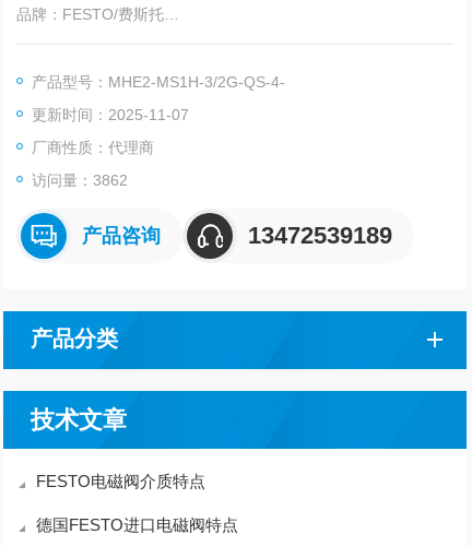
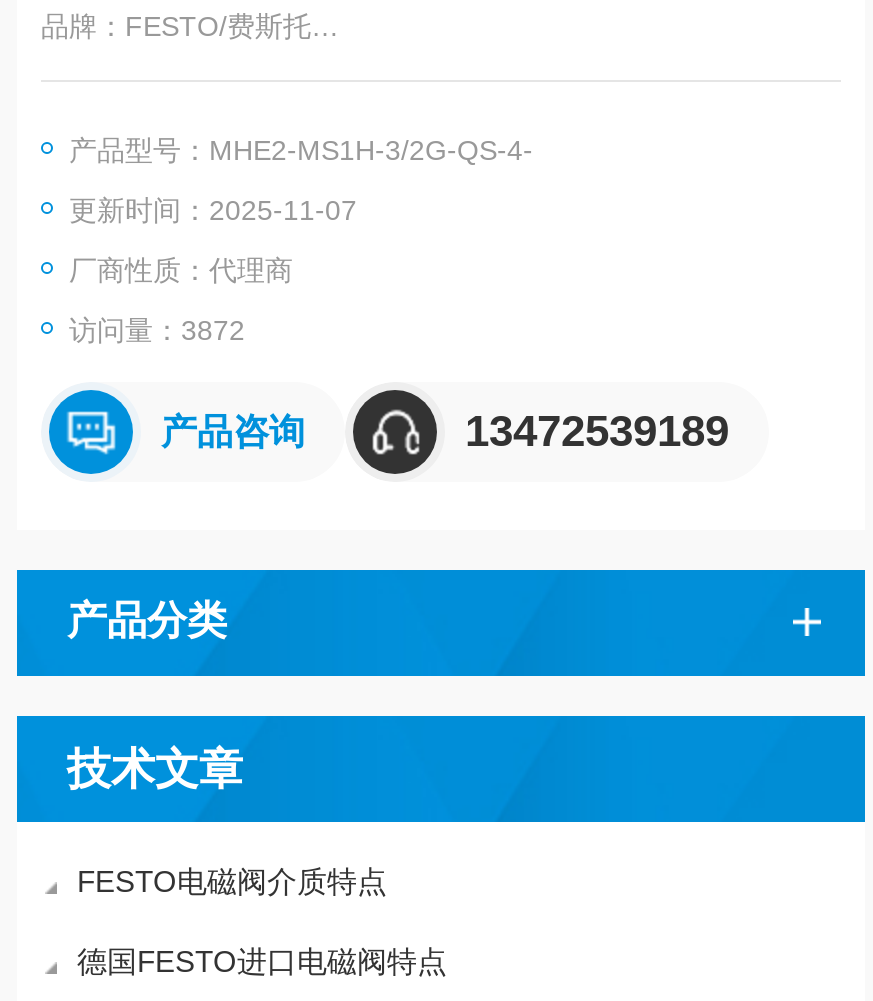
[32,171,128,189] 访问量：3862 -> [69,314,245,346] 访问量：3872

